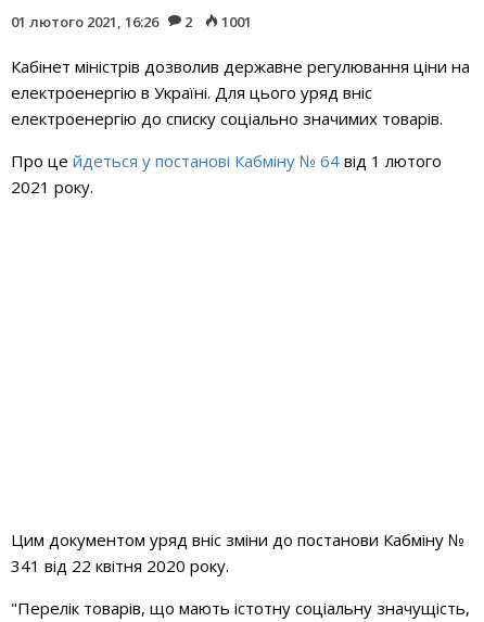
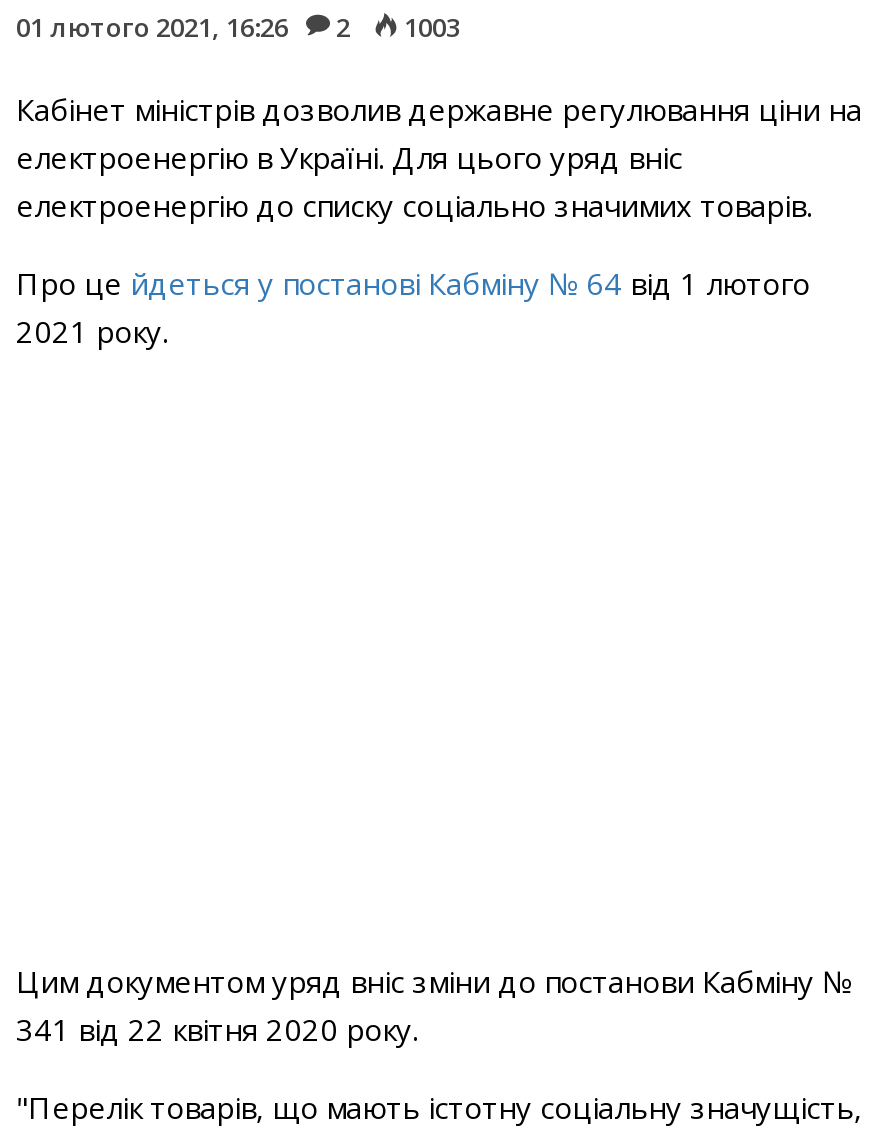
[11,12,252,31] 01 лютого 2021, 16:26 2 1001 -> [16,9,460,45] 01 лютого 2021, 16:26 2 1003

